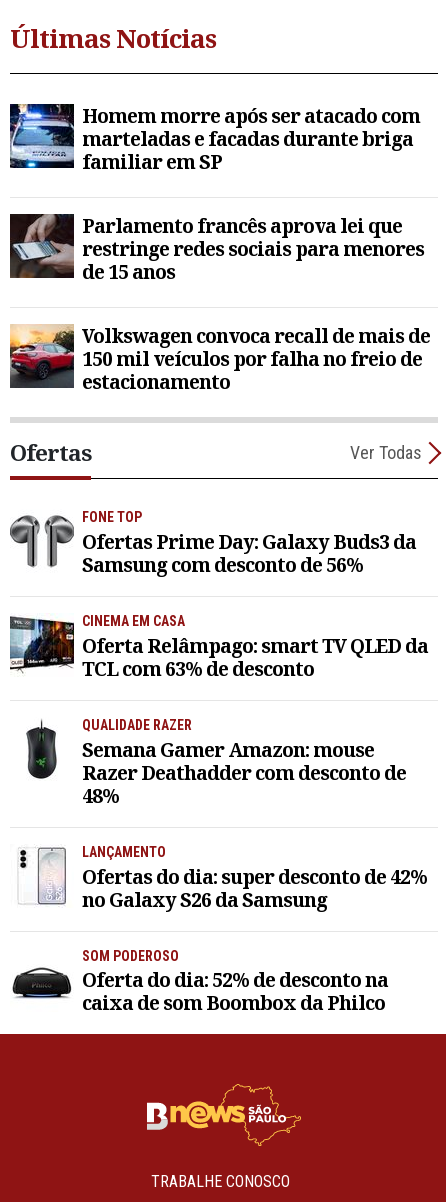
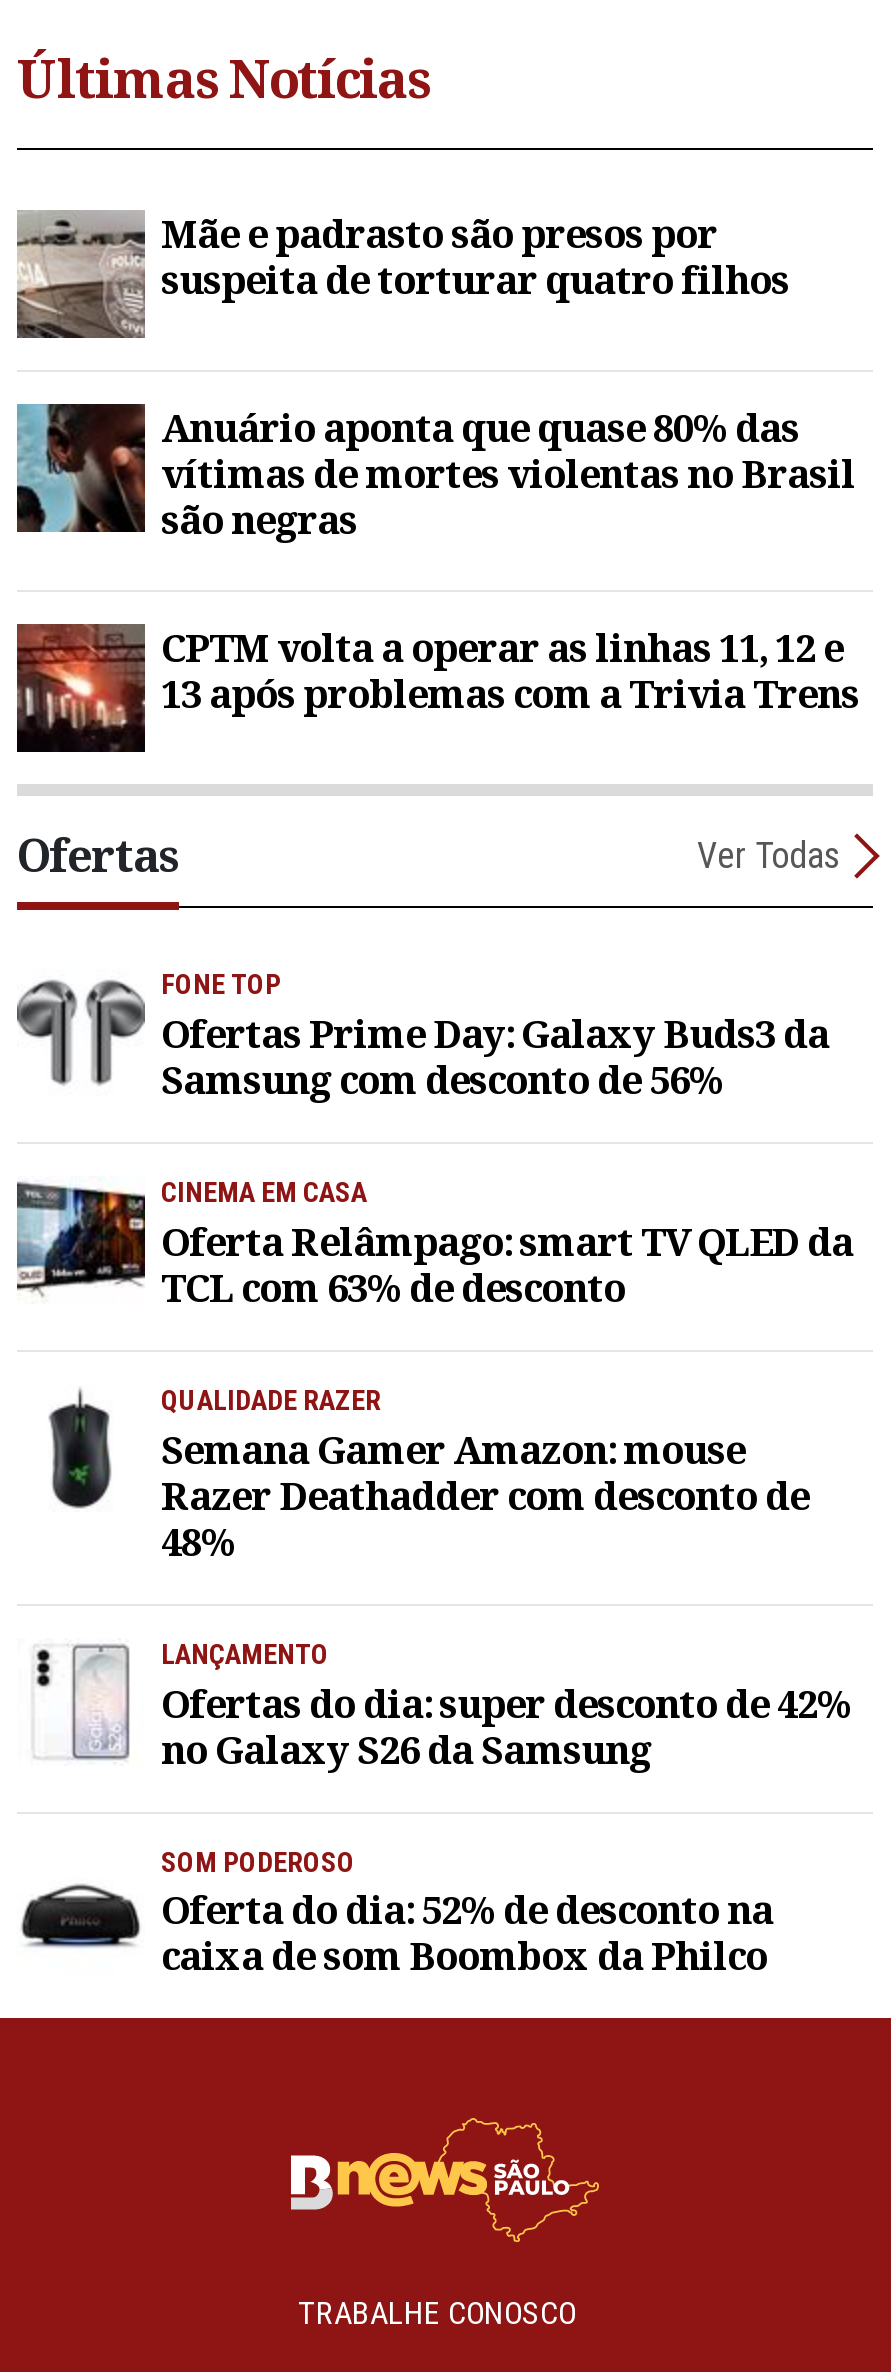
[9,102,420,175] [image] | Homem morre após ser atacado com | marteladas e facadas durante briga | familiar em SP -> [17,207,789,340] [image] | Mãe e padrasto são presos por | suspeita de torturar quatro filhos
[9,212,424,285] [image] | Parlamento francês aprova lei que | restringe redes sociais para menores | de 15 anos -> [15,401,855,547] [image] | Anuário aponta que quase 80% das | vítimas de mortes violentas no Brasil | são negras
[9,322,430,395] [image] | Volkswagen convoca recall de mais de | 150 mil veículos por falha no freio de | estacionamento -> [15,621,859,754] [image] | CPTM volta a operar as linhas 11, 12 e | 13 após problemas com a Trivia Trens

